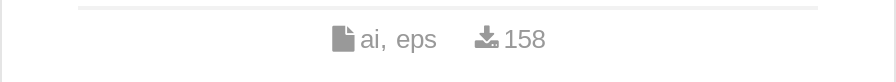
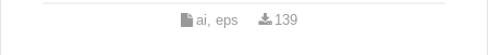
[503,23,545,53] 158 -> [274,11,297,28] 139

